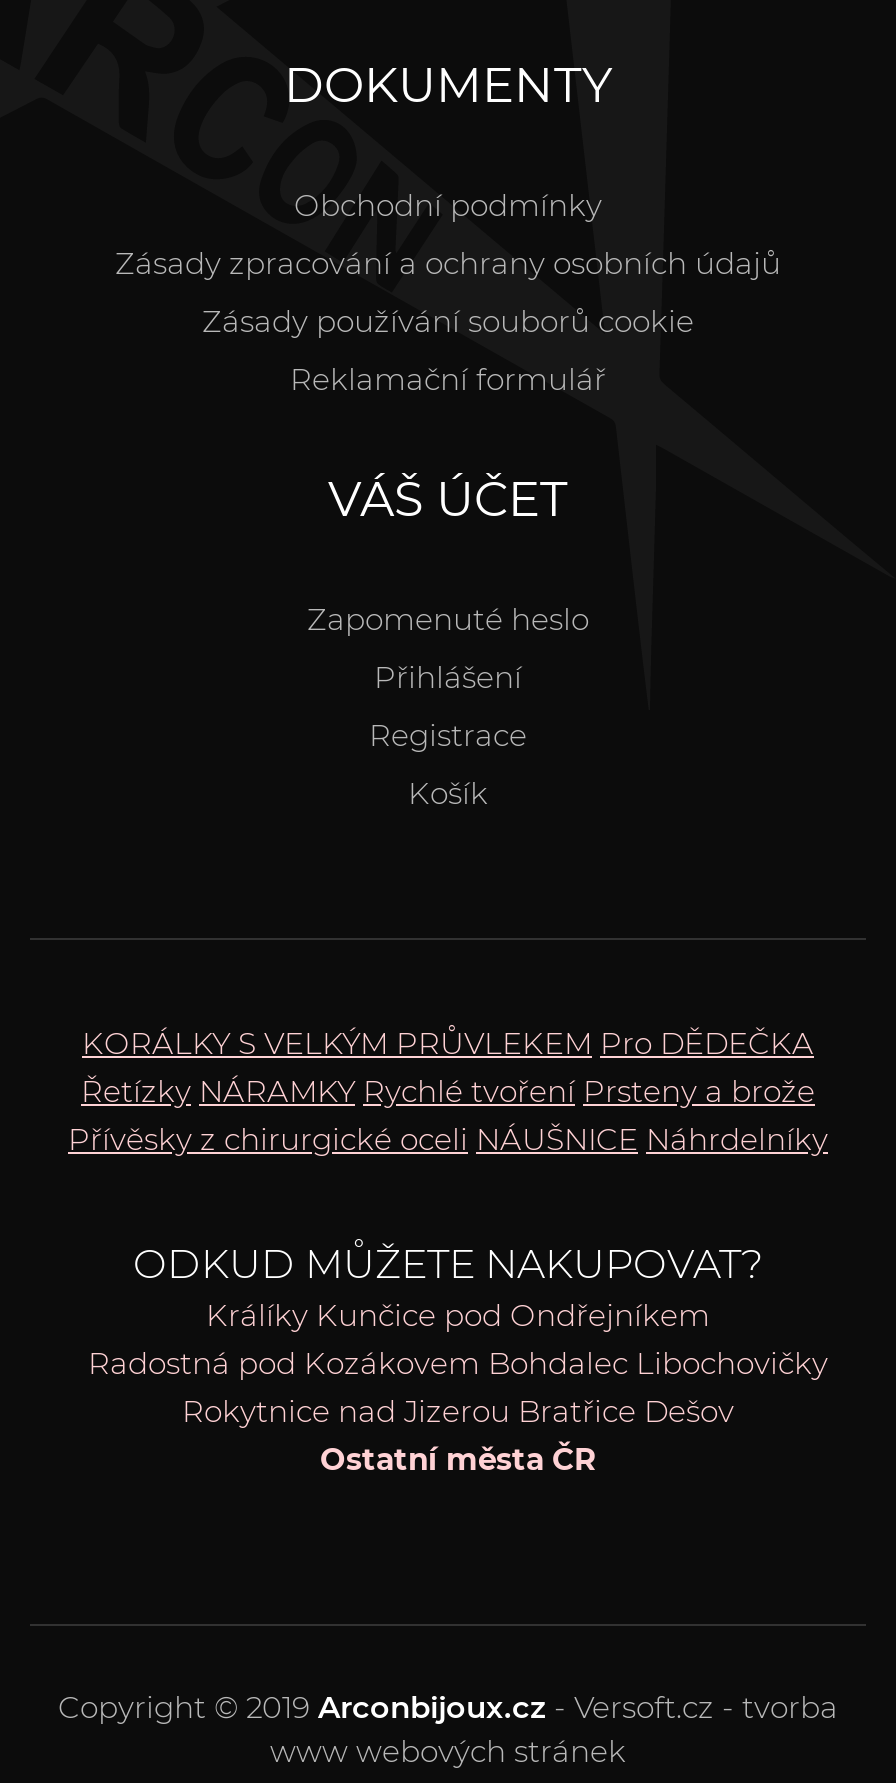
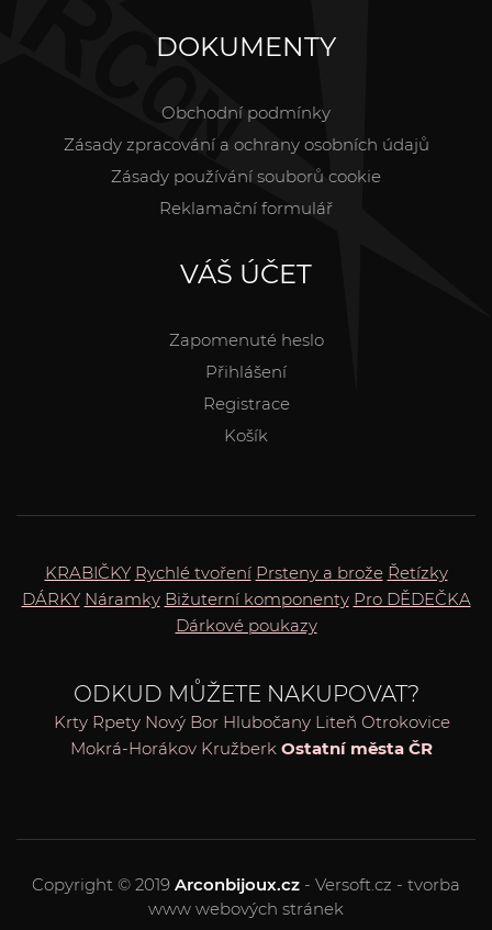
[68,1024,828,1158] KORÁLKY S VELKÝM PRŮVLEKEM Pro DĚDEČKA | Řetízky NÁRAMKY Rychlé tvoření Prsteny a brože | Přívěsky z chirurgické oceli NÁUŠNICE Náhrdelníky -> [21,562,471,636] KRABIČKY Rychlé tvoření Prsteny a brože Řetízky | DÁRKY Náramky Bižuterní komponenty Pro DĚDEČKA | Dárkové poukazy
[88,1296,828,1478] Králíky Kunčice pod Ondřejníkem | Radostná pod Kozákovem Bohdalec Libochovičky | Rokytnice nad Jizerou Bratřice Dešov | Ostatní města ČR -> [53,712,450,759] Krty Rpety Nový Bor Hlubočany Liteň Otrokovice | Mokrá-Horákov Kružberk Ostatní města ČR

